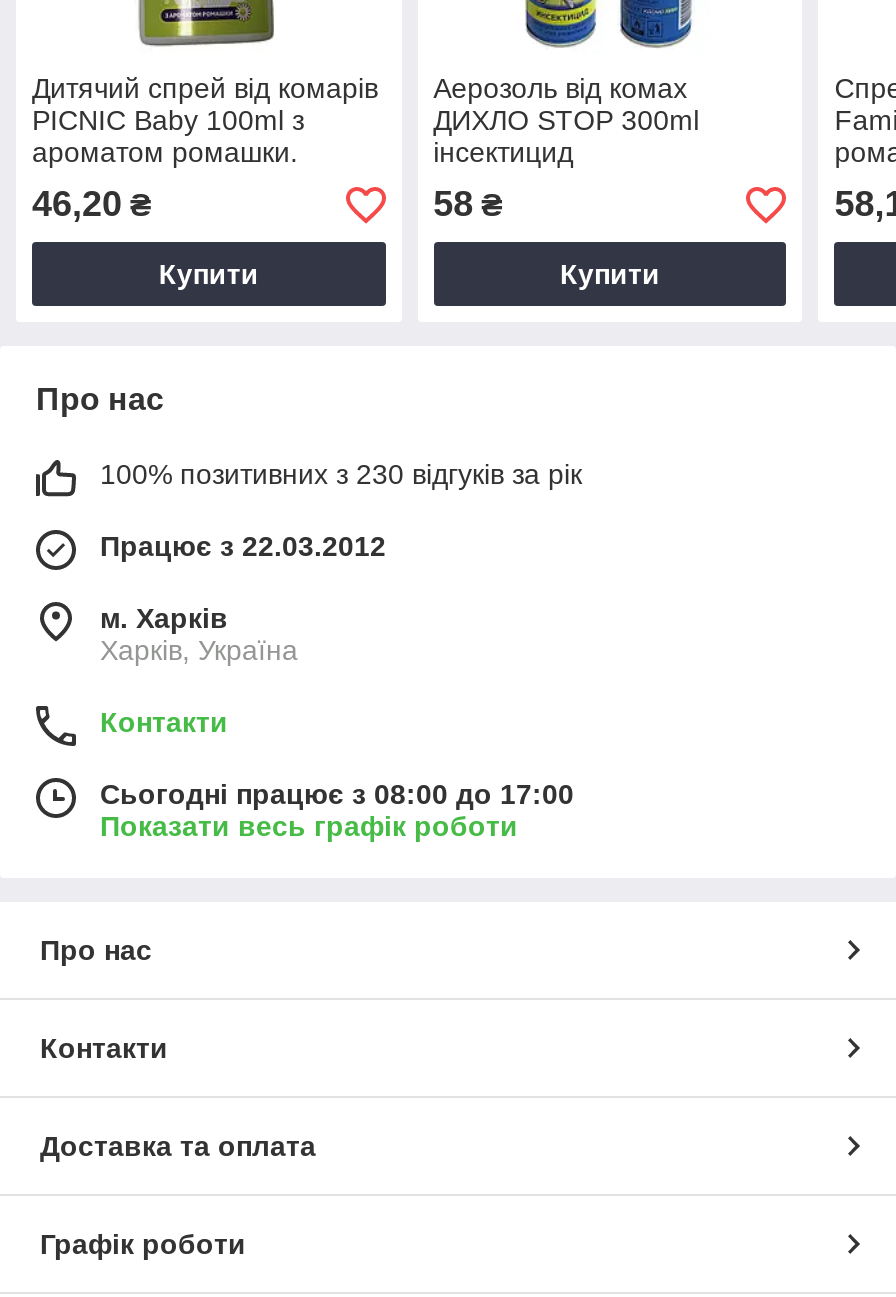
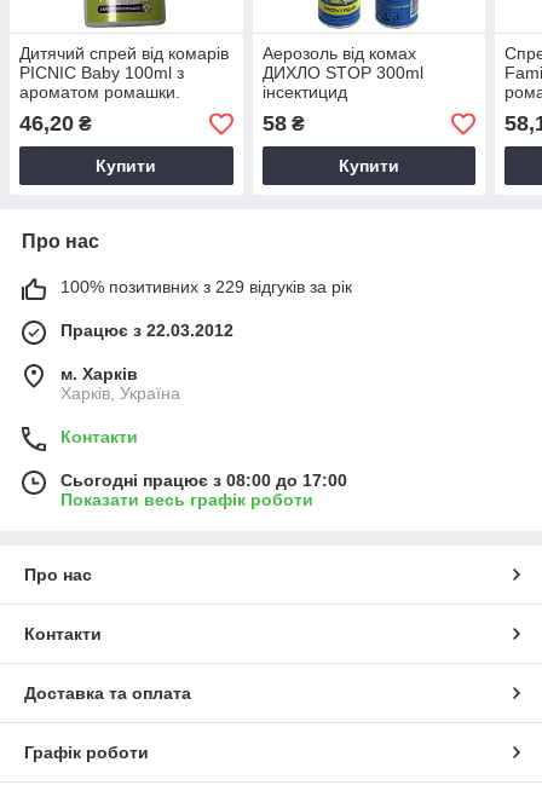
[100,458,582,490] 100% позитивних з 230 відгуків за рік -> [60,277,352,297] 100% позитивних з 229 відгуків за рік

